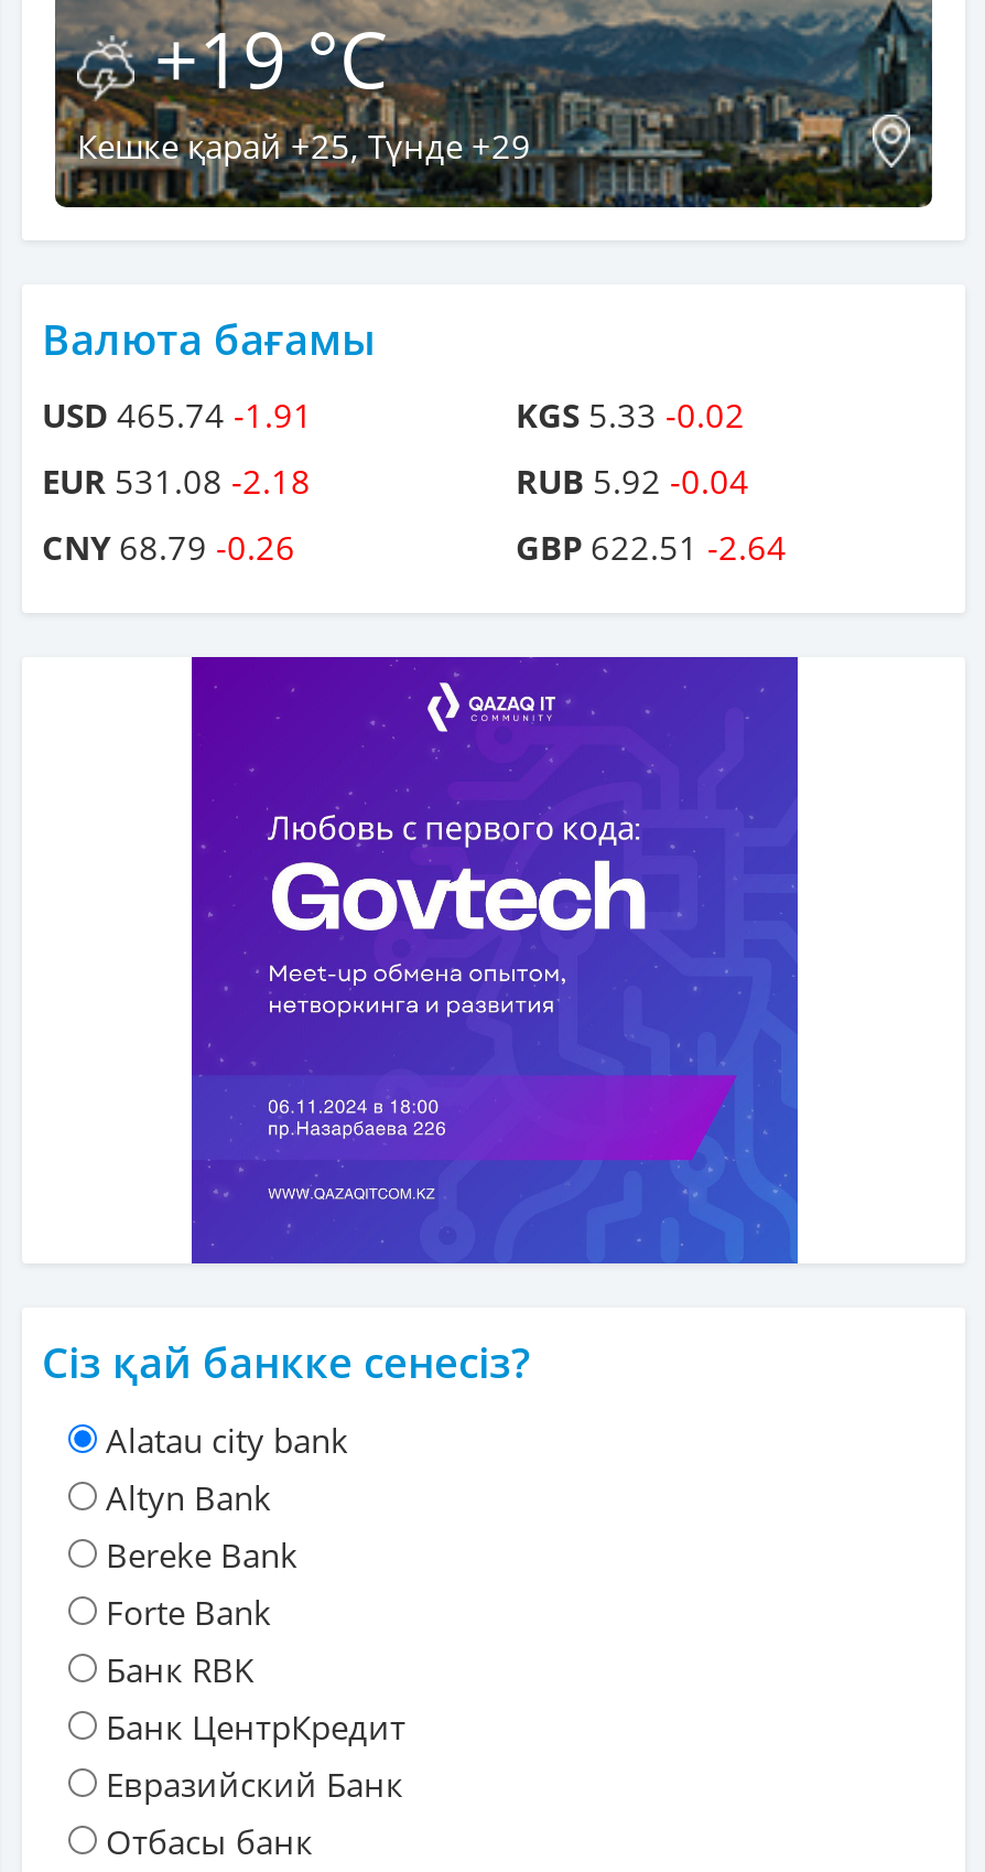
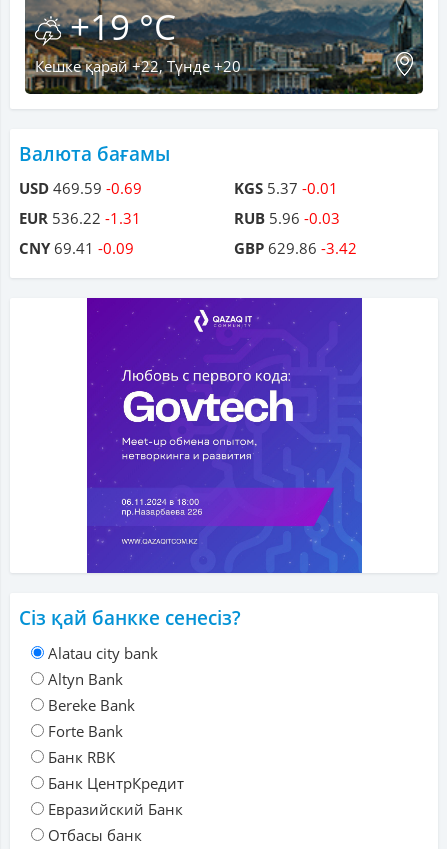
[77,123,531,167] Кешке қарай +25, Түнде +29 -> [35,56,241,76] Кешке қарай +22, Түнде +20
[42,393,313,437] USD 465.74 -1.91 -> [19,178,142,198] USD 469.59 -0.69
[516,393,745,437] KGS 5.33 -0.02 -> [234,178,338,198] KGS 5.37 -0.01
[42,459,311,503] EUR 531.08 -2.18 -> [19,208,141,228] EUR 536.22 -1.31
[516,459,749,503] RUB 5.92 -0.04 -> [234,208,340,228] RUB 5.96 -0.03
[42,525,295,569] CNY 68.79 -0.26 -> [19,238,134,258] CNY 69.41 -0.09
[516,525,787,569] GBP 622.51 -2.64 -> [234,238,357,258] GBP 629.86 -3.42

